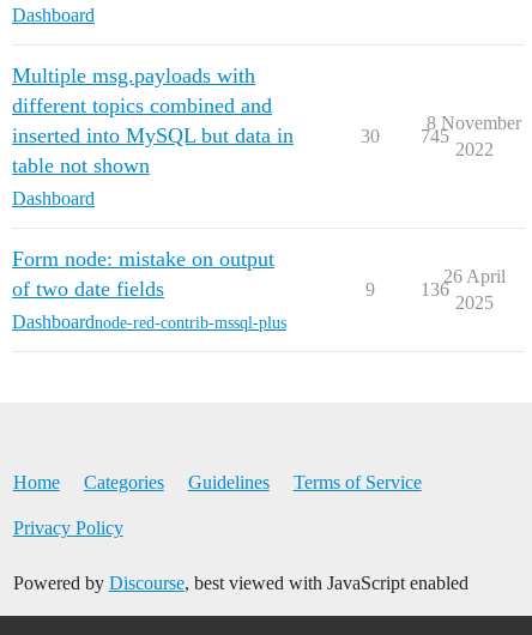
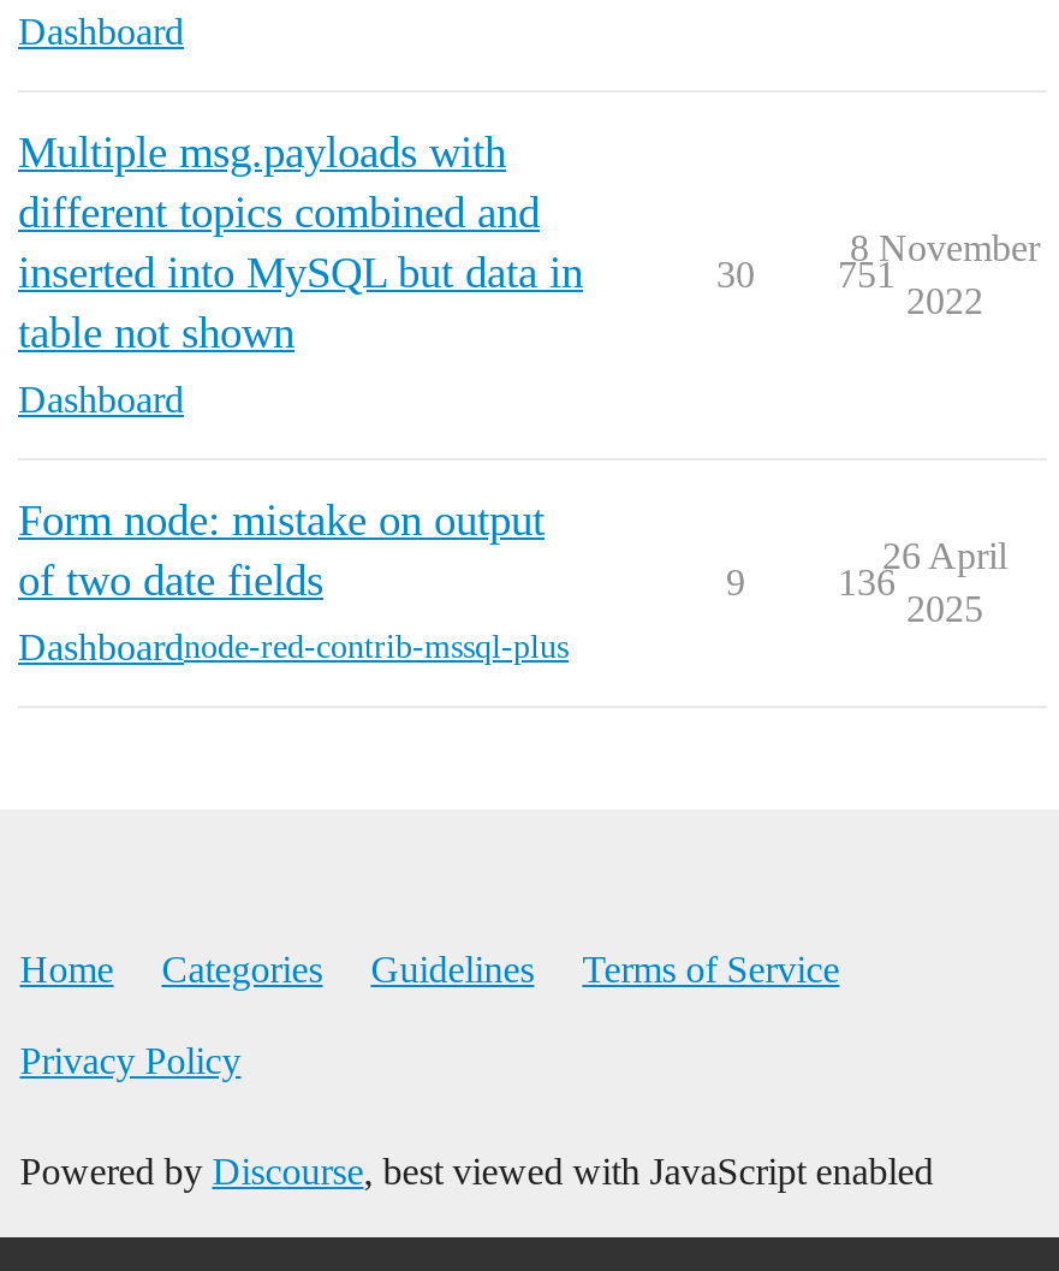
[421,126,449,147] 745 -> [838,253,896,294] 751

